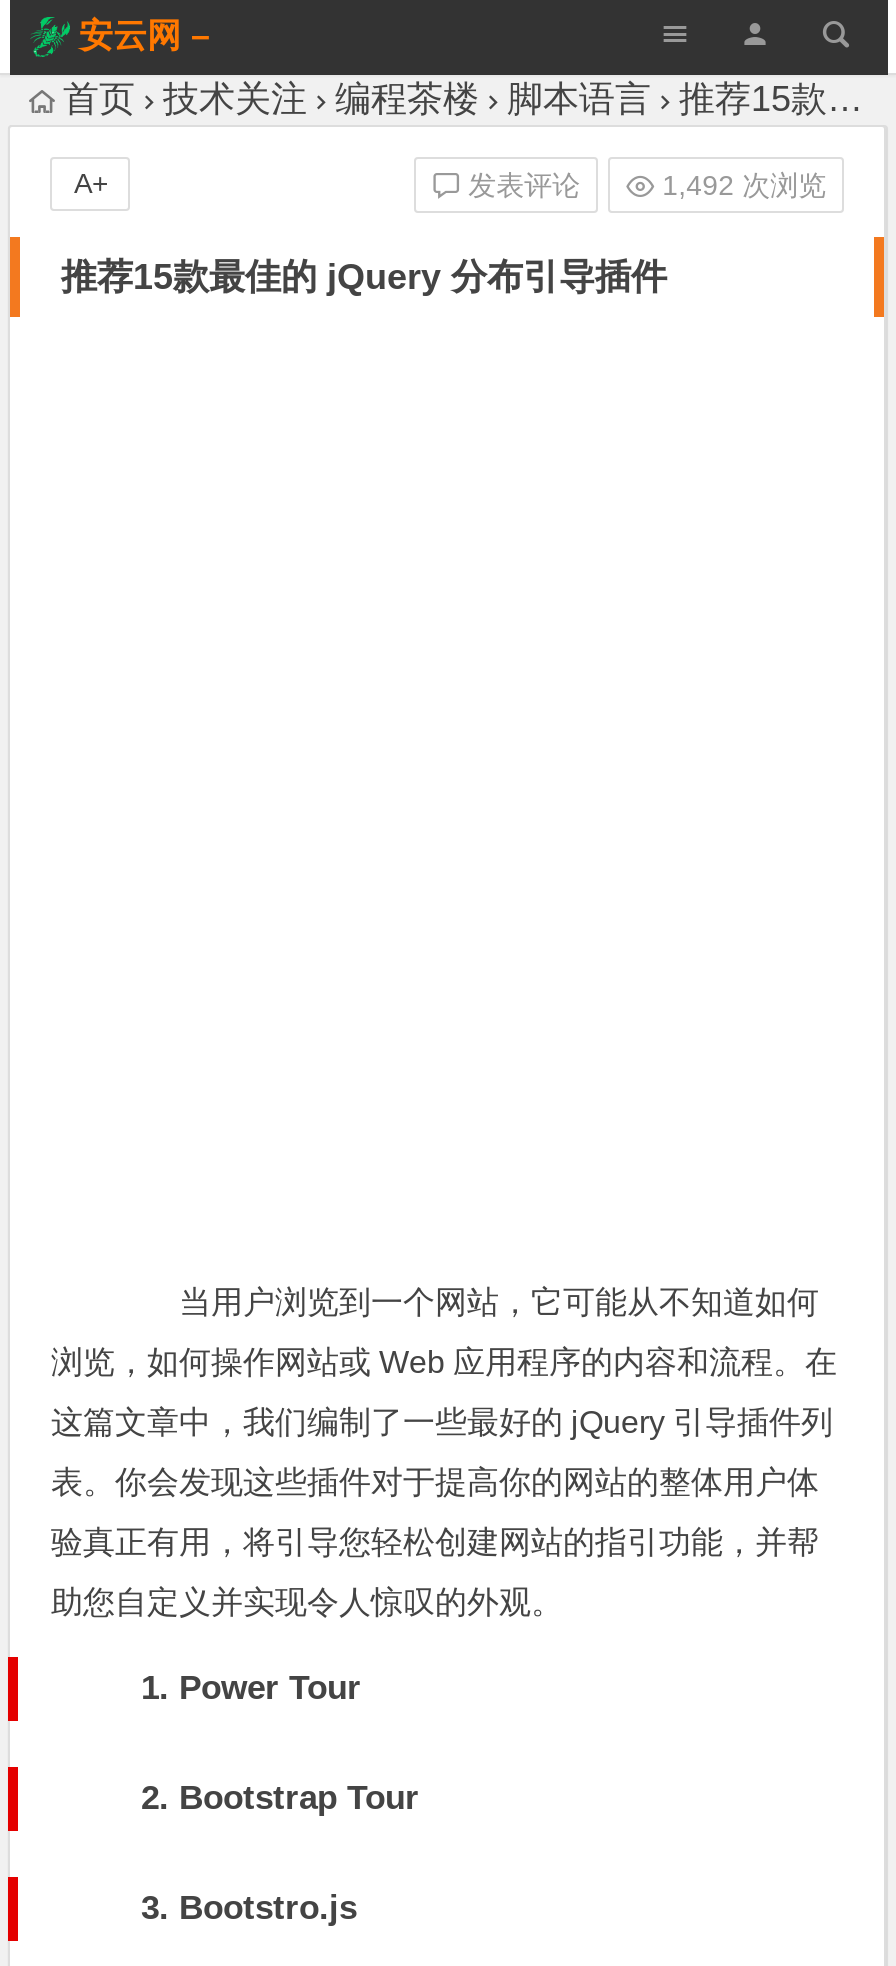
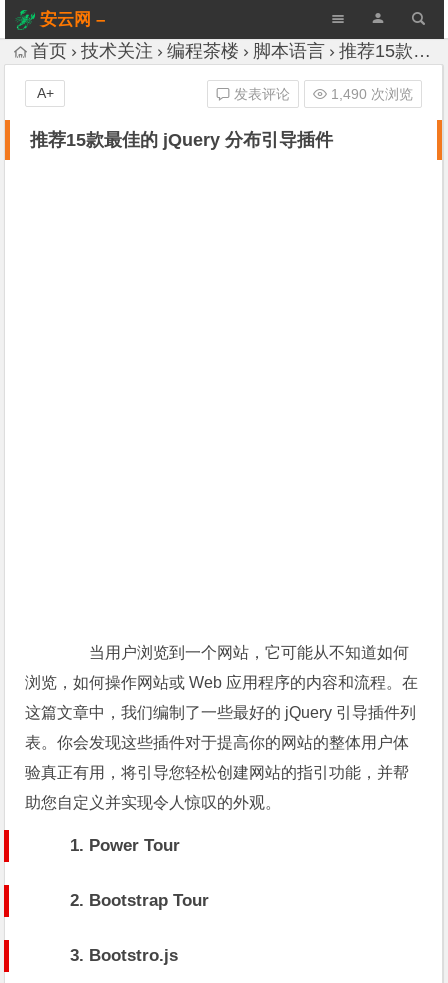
[654,169,826,201] 1,492 次浏览 -> [327,86,413,102] 1,490 次浏览

